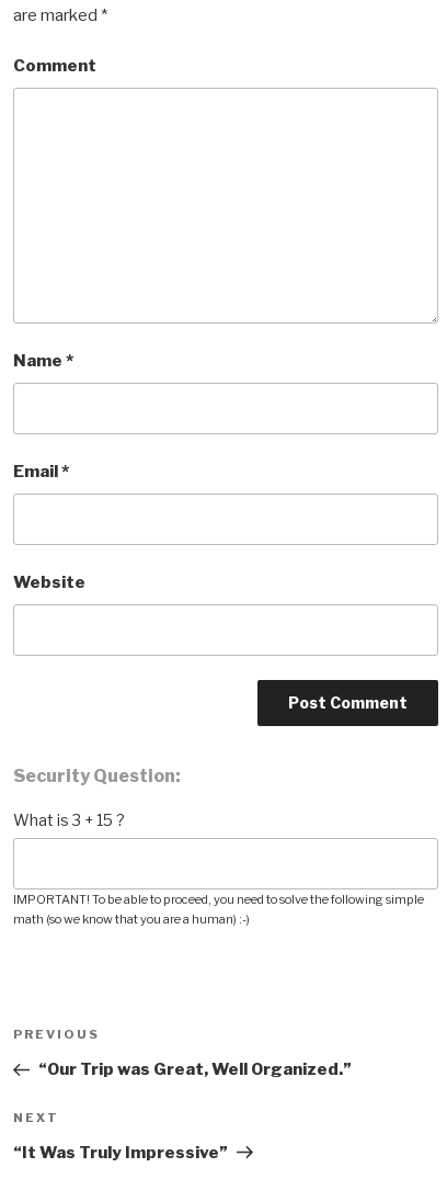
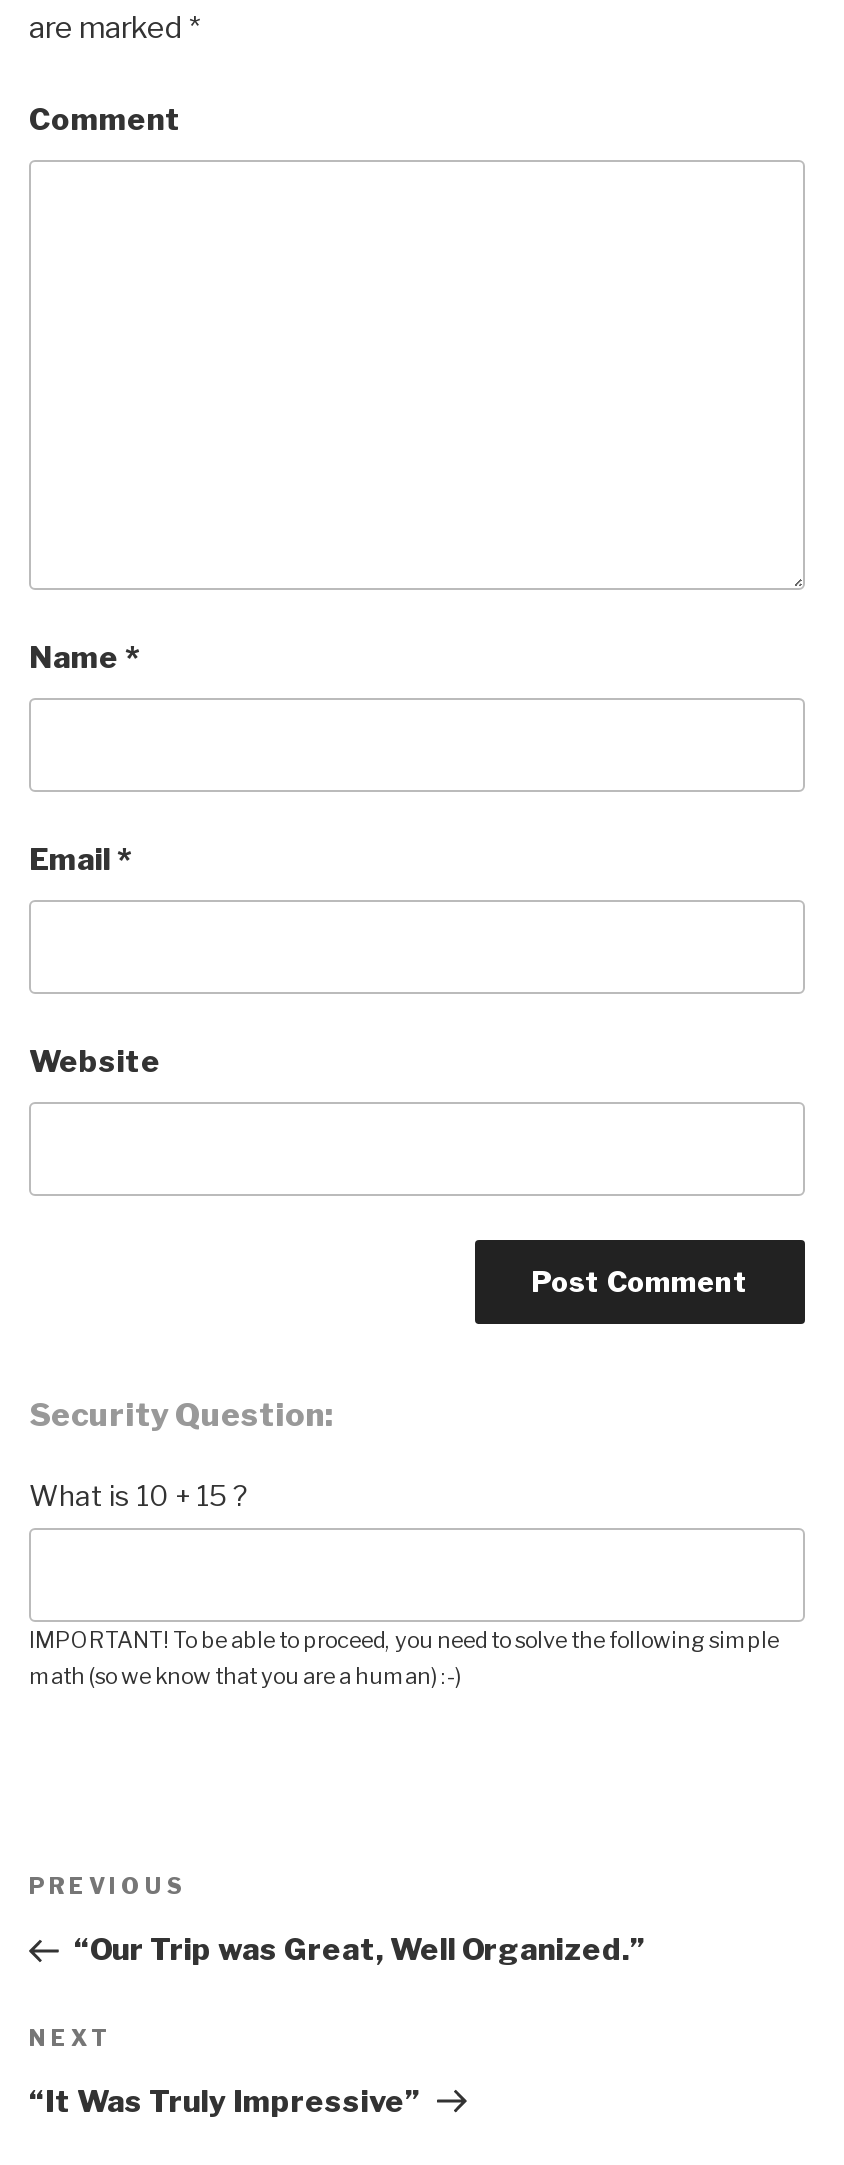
[13,810,125,829] What is 3 + 15 ? -> [29,1477,249,1511] What is 10 + 15 ?

